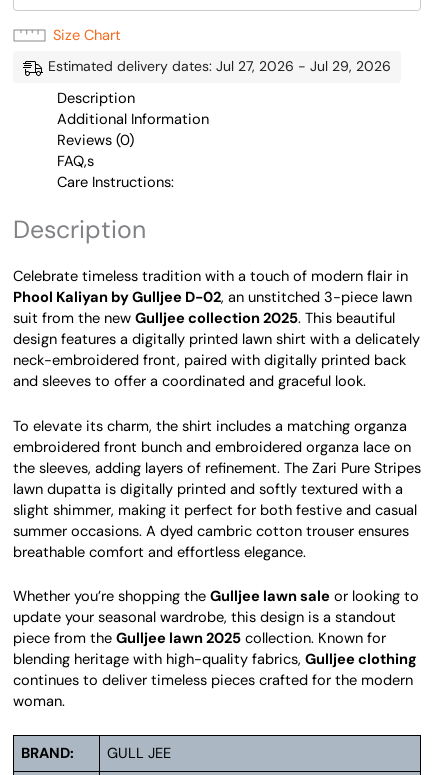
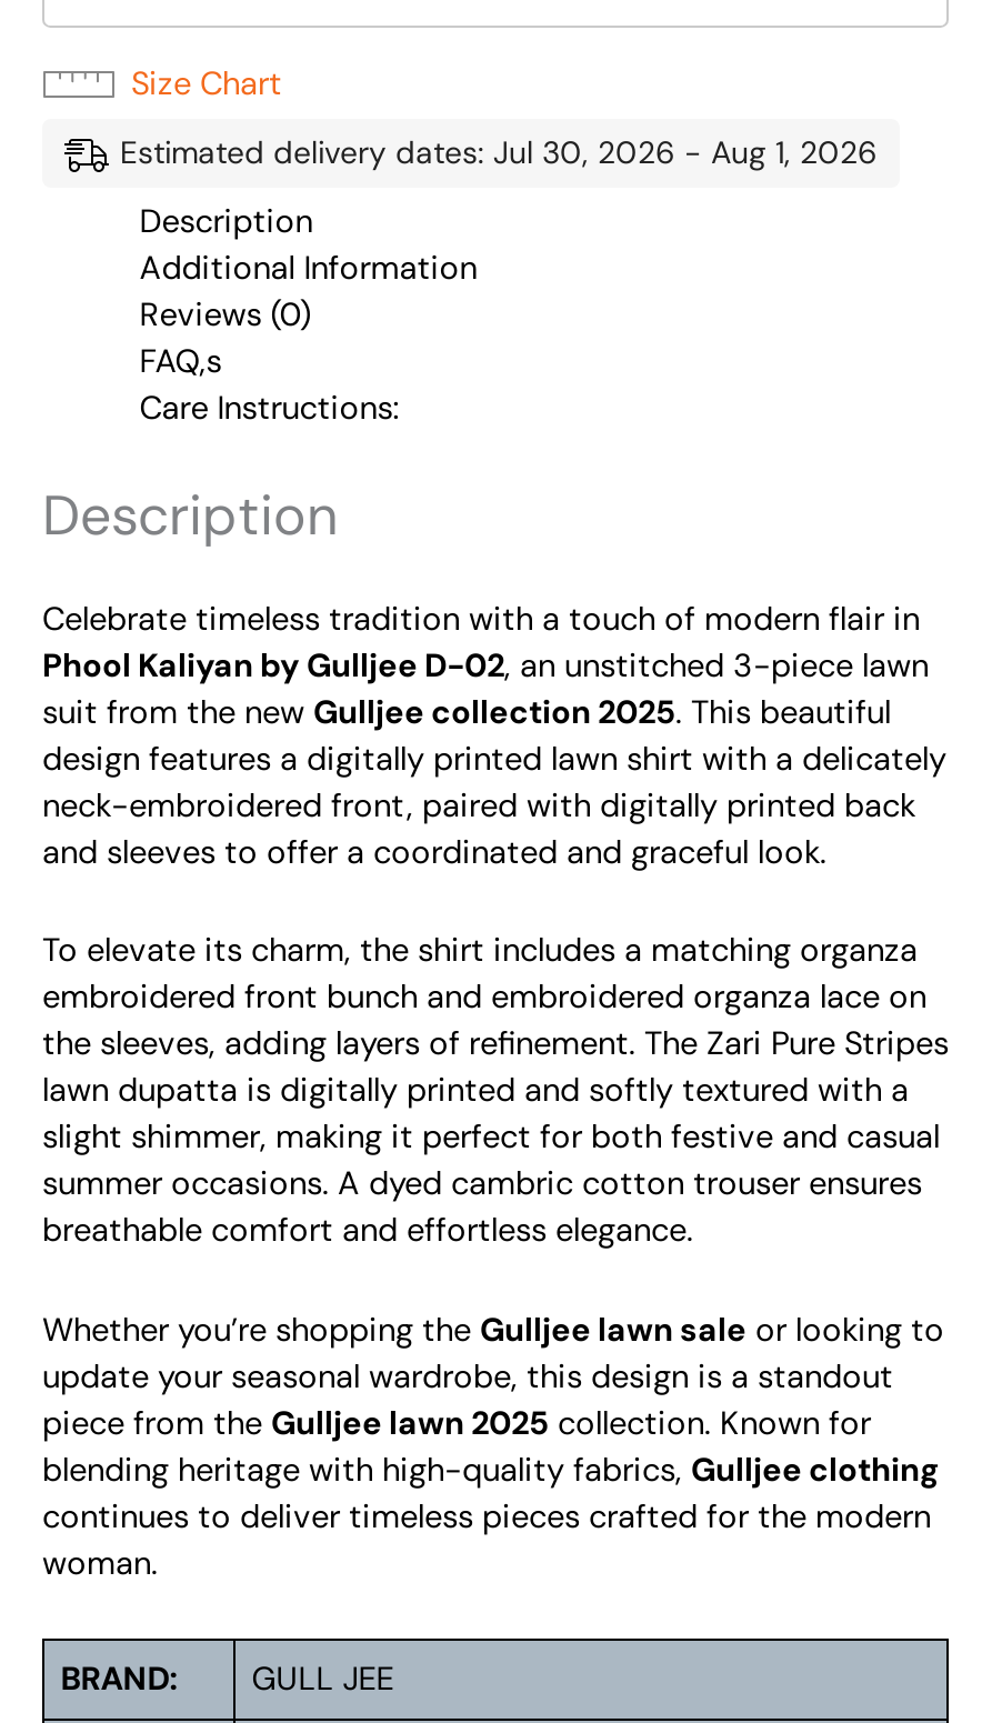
[48,57,391,75] Estimated delivery dates: Jul 27, 2026 - Jul 29, 2026 -> [120,131,878,171] Estimated delivery dates: Jul 30, 2026 - Aug 1, 2026

